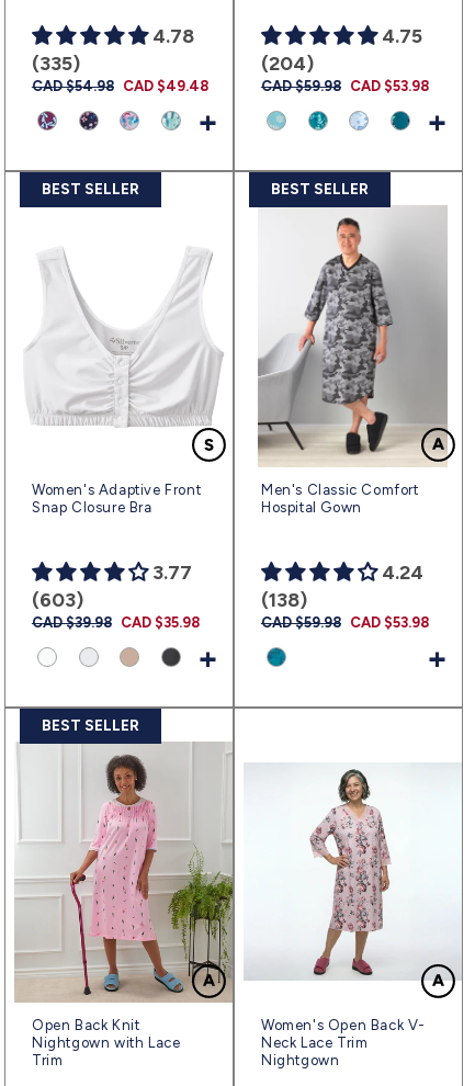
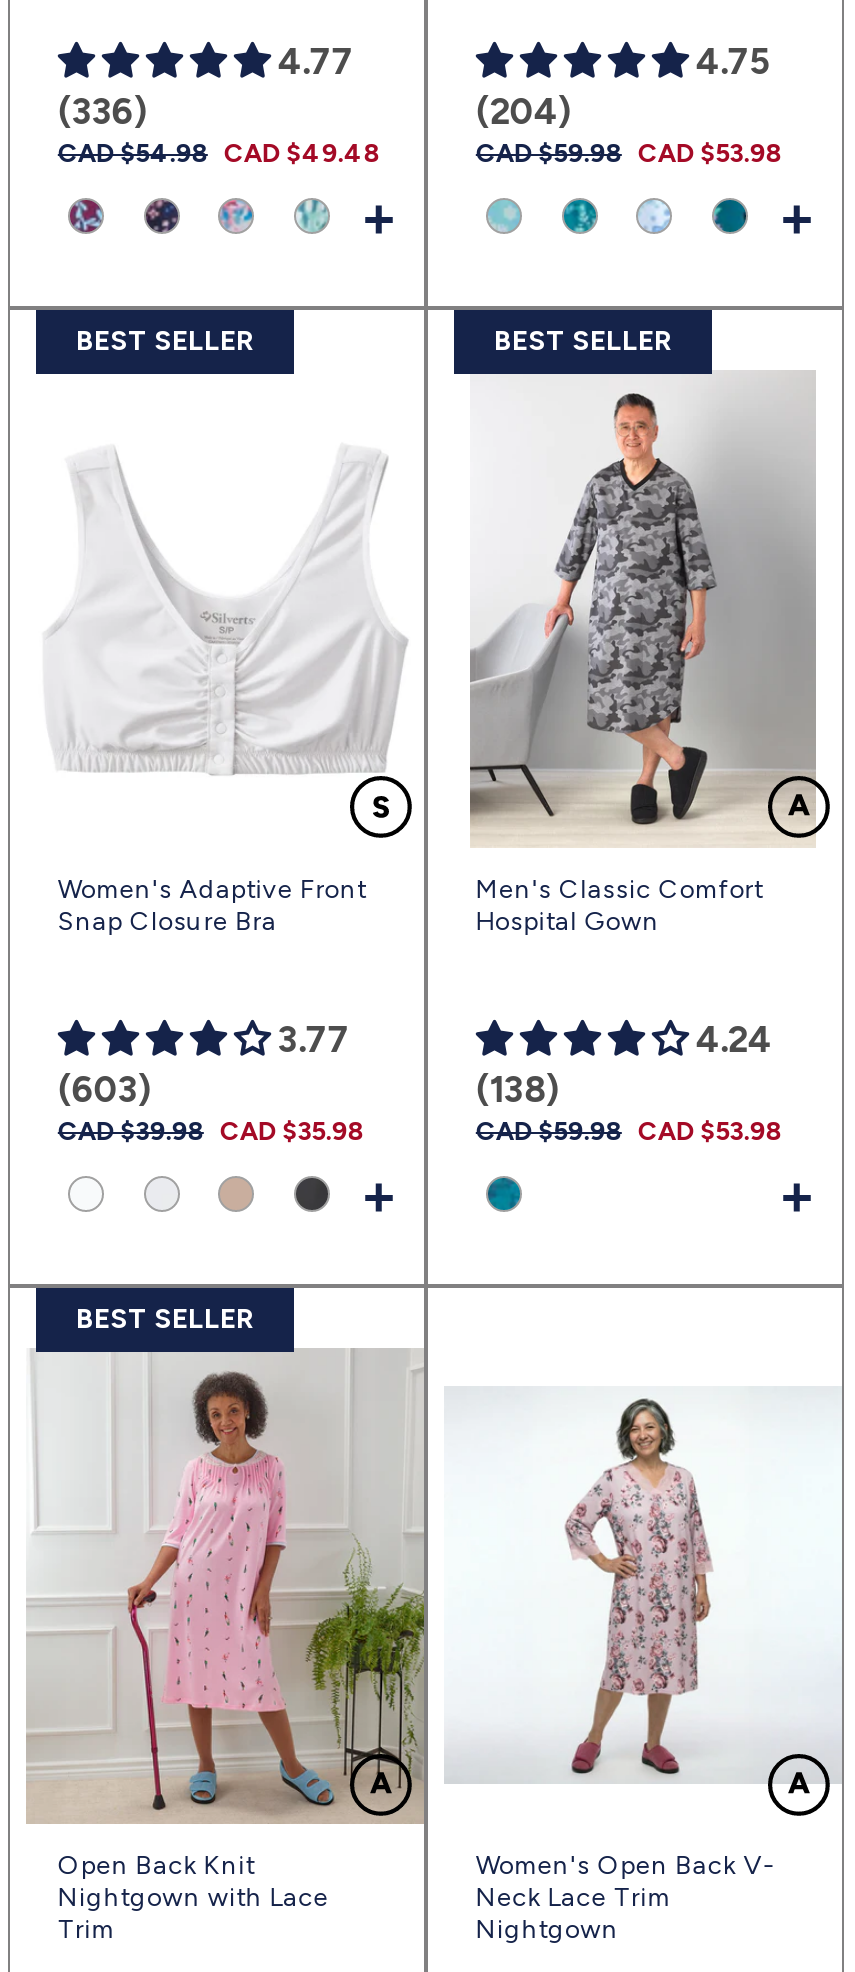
[152,24,194,48] 4.78 -> [278,40,354,84] 4.77
[32,51,80,75] (335) -> [58,90,148,134] (336)

